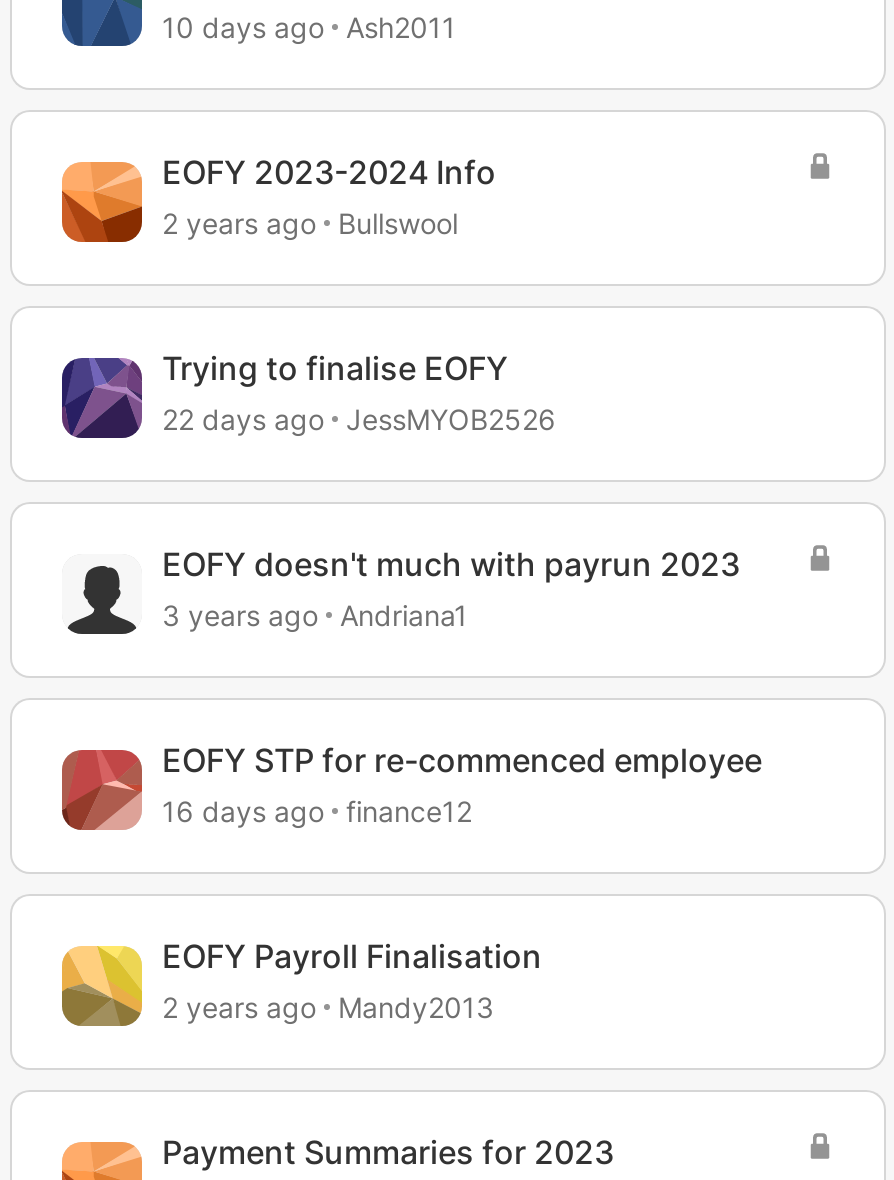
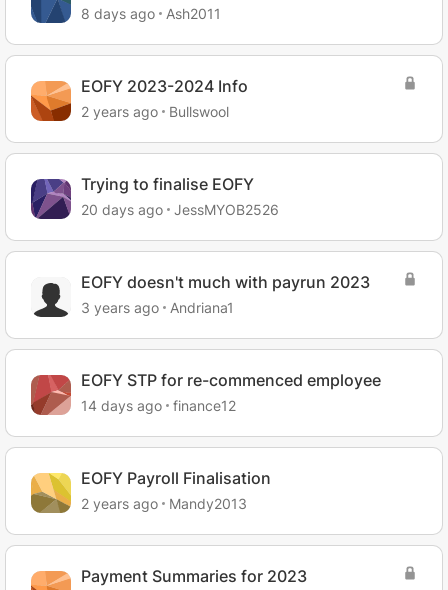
[162,10,456,44] 10 days ago Ash2011 -> [81,5,221,22] 8 days ago Ash2011
[162,402,556,436] 22 days ago JessMYOB2526 -> [81,201,279,218] 20 days ago JessMYOB2526
[162,794,472,828] 16 days ago finance12 -> [81,397,236,414] 14 days ago finance12

